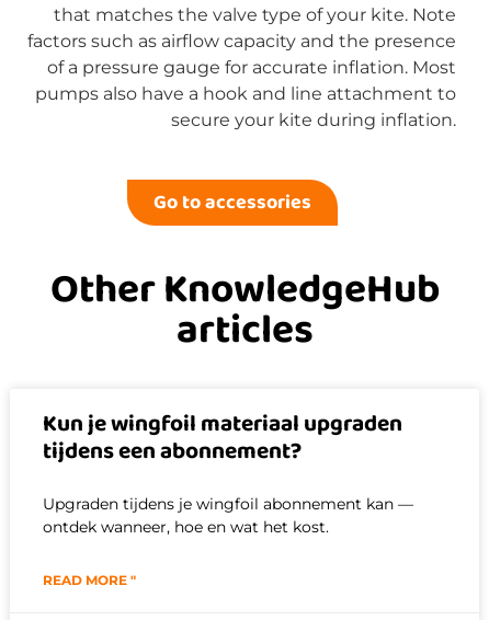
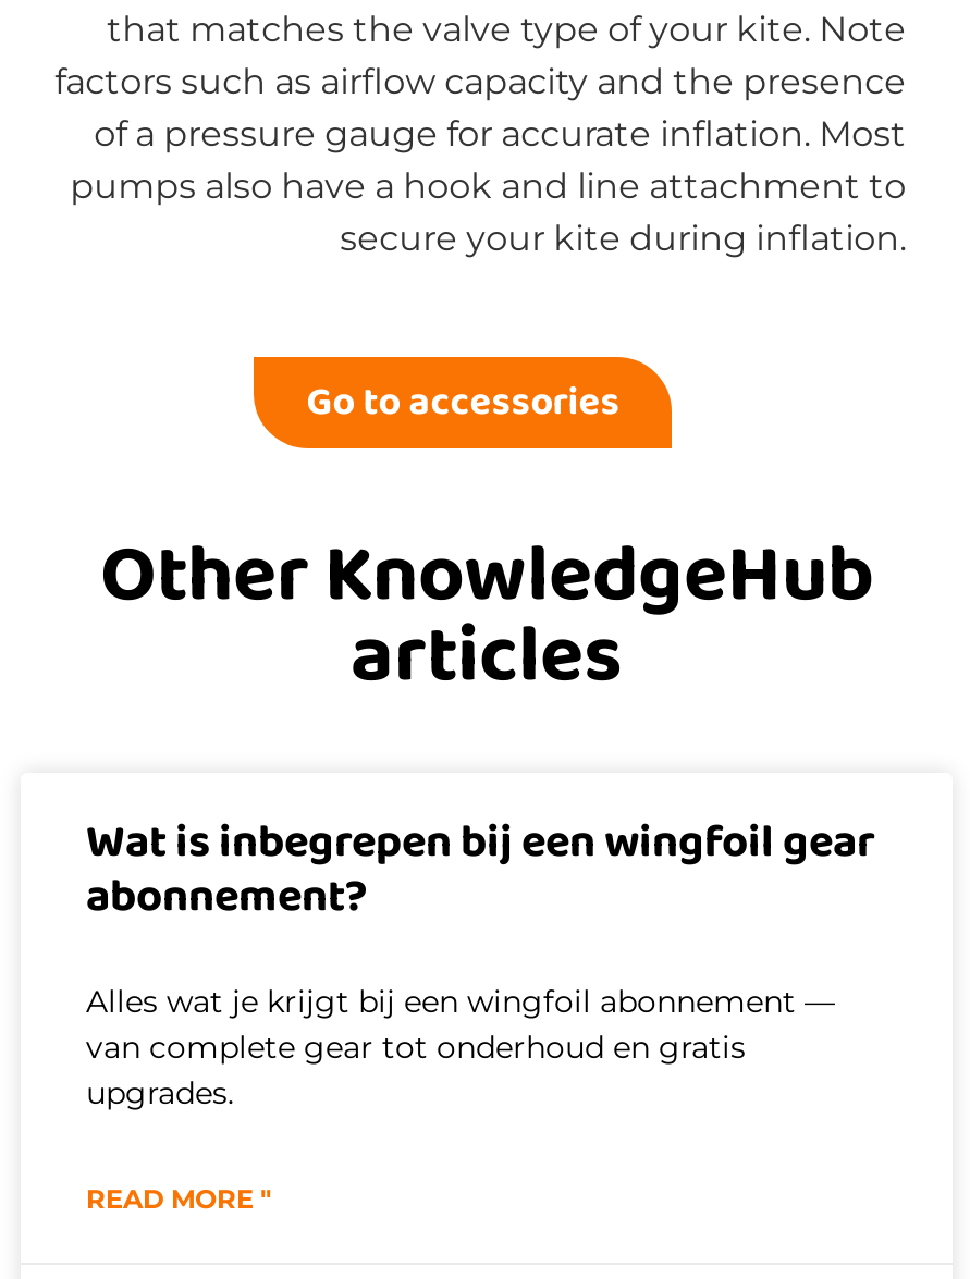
[43,405,402,470] Kun je wingfoil materiaal upgraden | tijdens een abonnement? -> [86,805,874,934] Wat is inbegrepen bij een wingfoil gear | abonnement?
[43,494,413,537] Upgraden tijdens je wingfoil abonnement kan — | ontdek wanneer, hoe en wat het kost. -> [86,982,835,1112] Alles wat je krijgt bij een wingfoil abonnement — | van complete gear tot onderhoud en gratis | upgrades.

